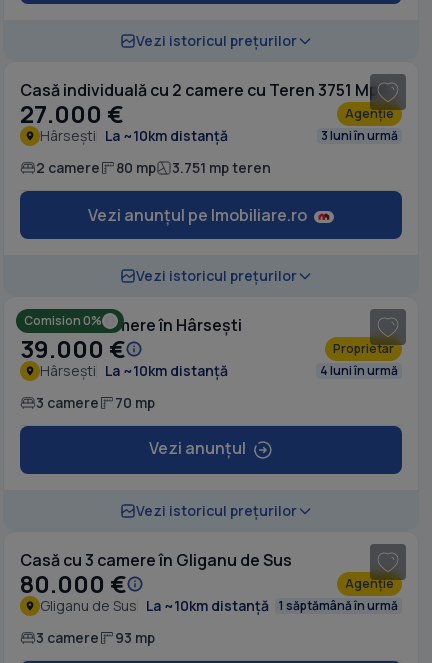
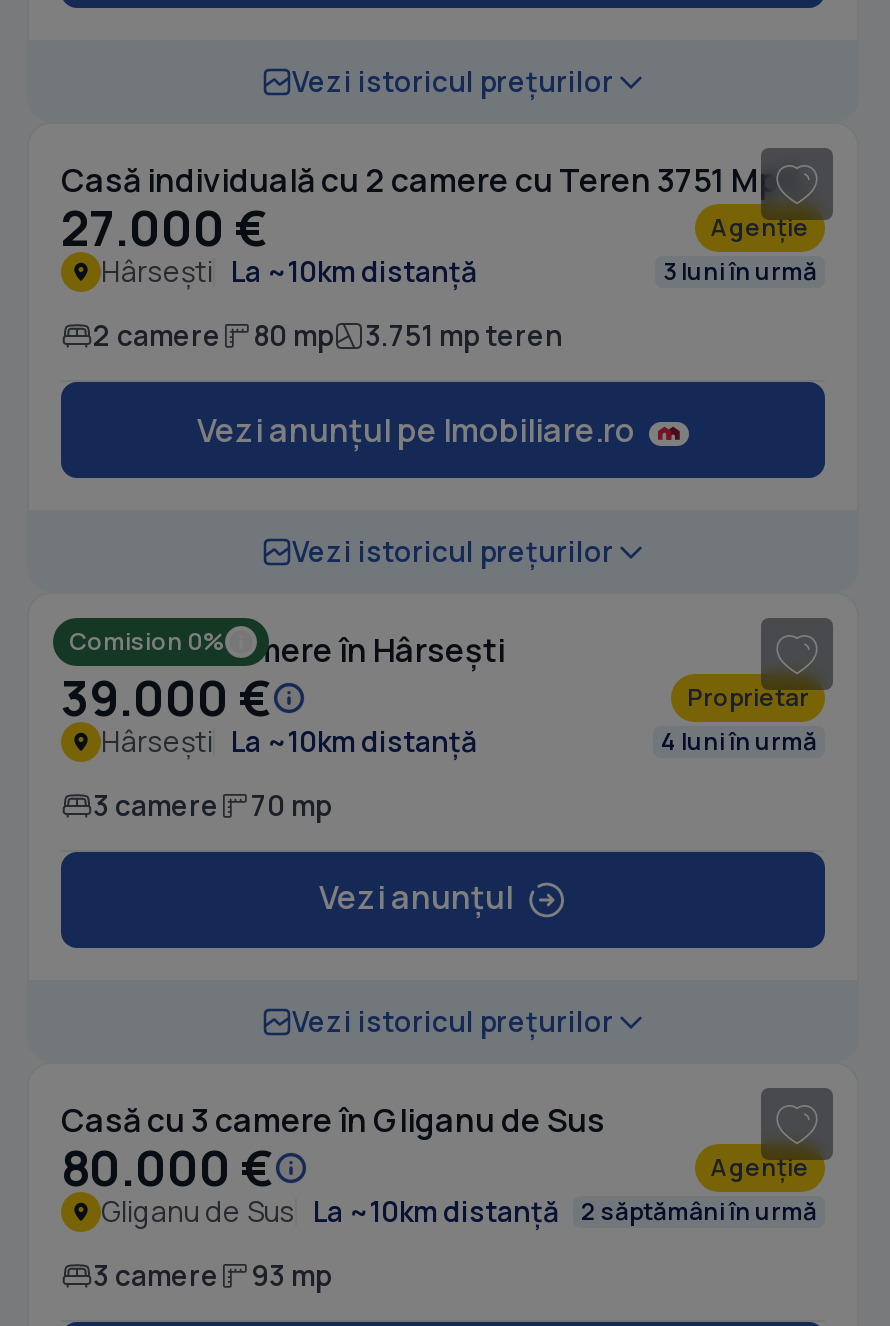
[40,596,398,615] Gliganu de Sus La ~10km distanță 1 săptămână în urmă -> [101,1192,817,1230] Gliganu de Sus La ~10km distanță | 2 săptămâni în urmă

